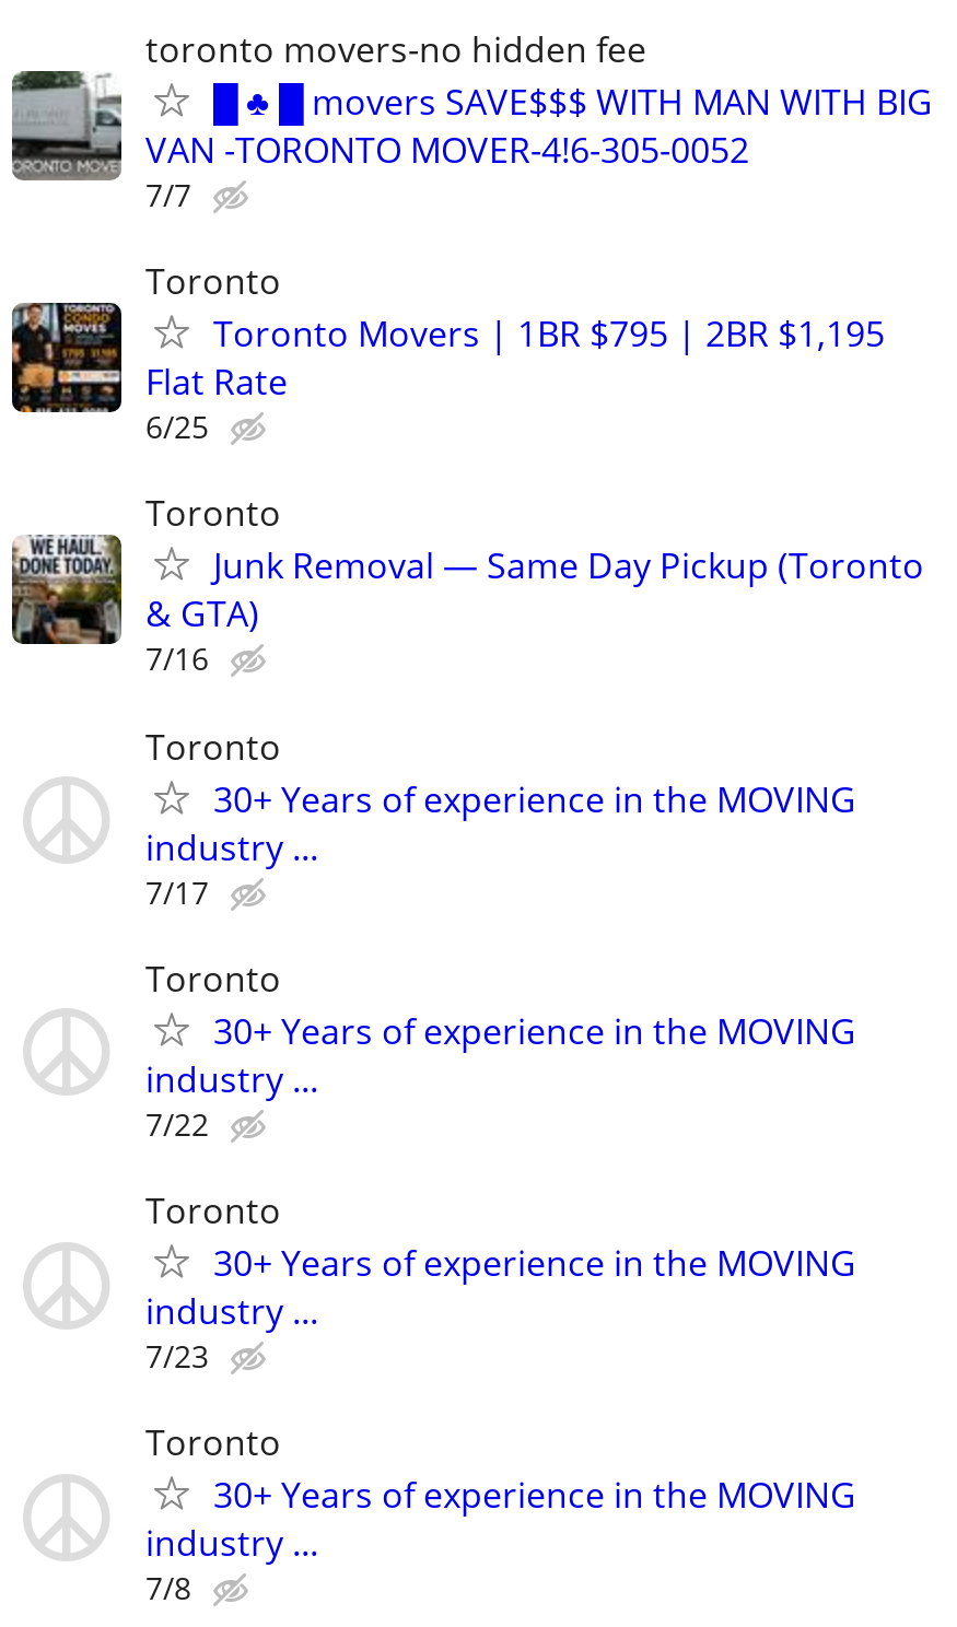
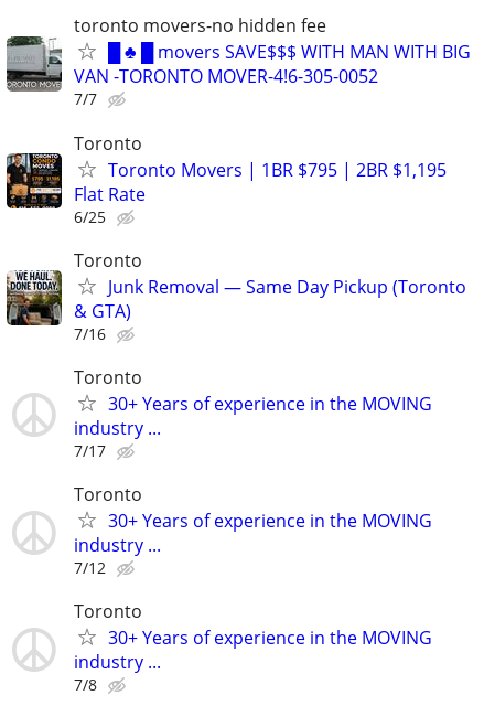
[145,1103,856,1377] 7/22 | Toronto | 30+ Years of experience in the MOVING | industry ... | 7/23 -> [74,557,106,578] 7/12

